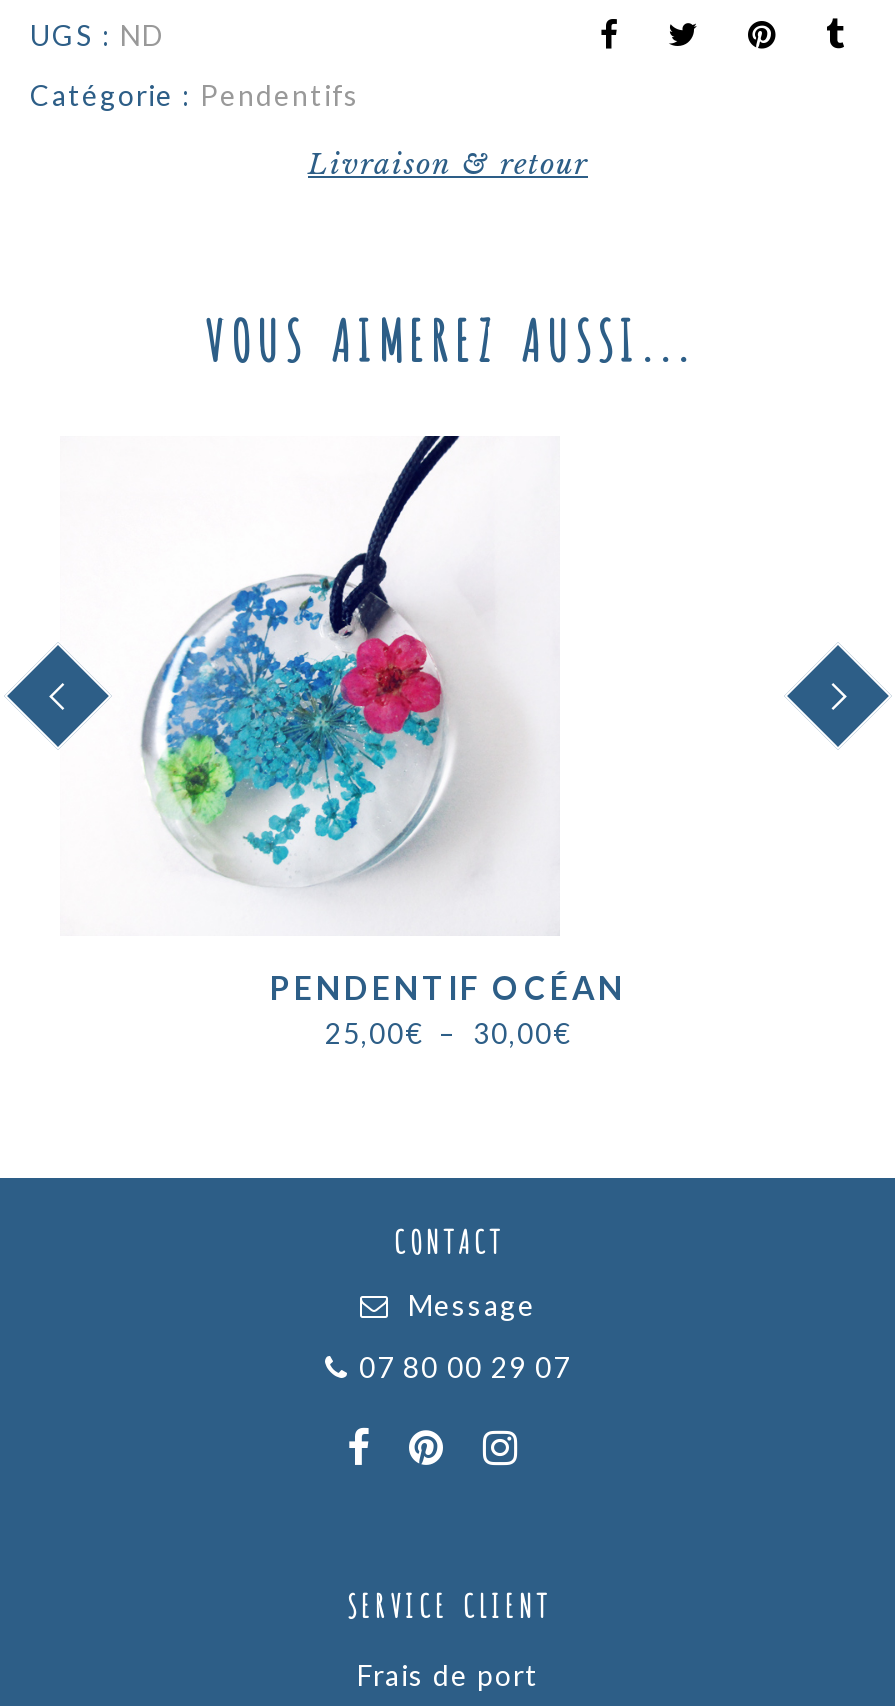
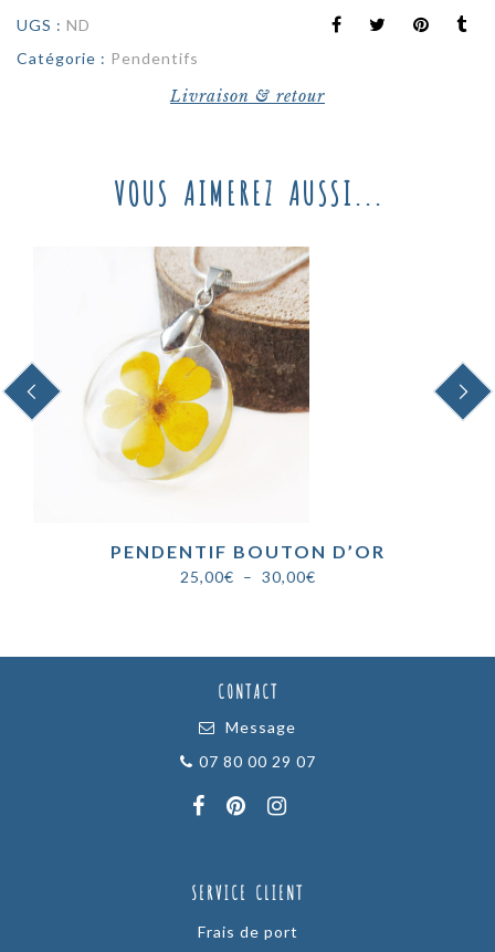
[140,435,626,1005] [image] | PENDENTIF OCÉAN -> [78,245,385,562] [image] | PENDENTIF BOUTON D’OR

